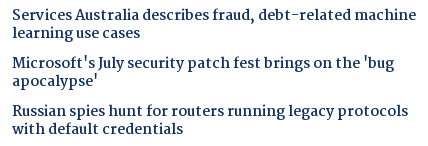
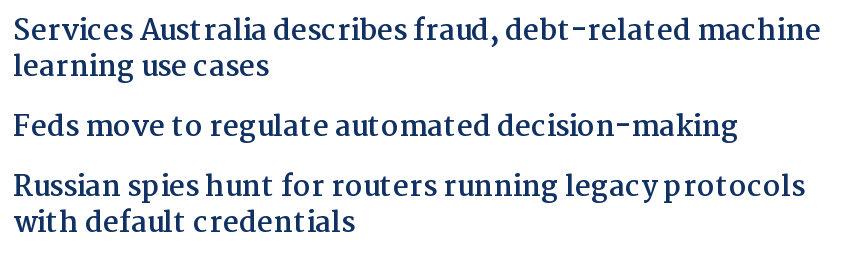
[12,52,394,94] Microsoft's July security patch fest brings on the 'bug | apocalypse' -> [13,104,739,152] Feds move to regulate automated decision-making

